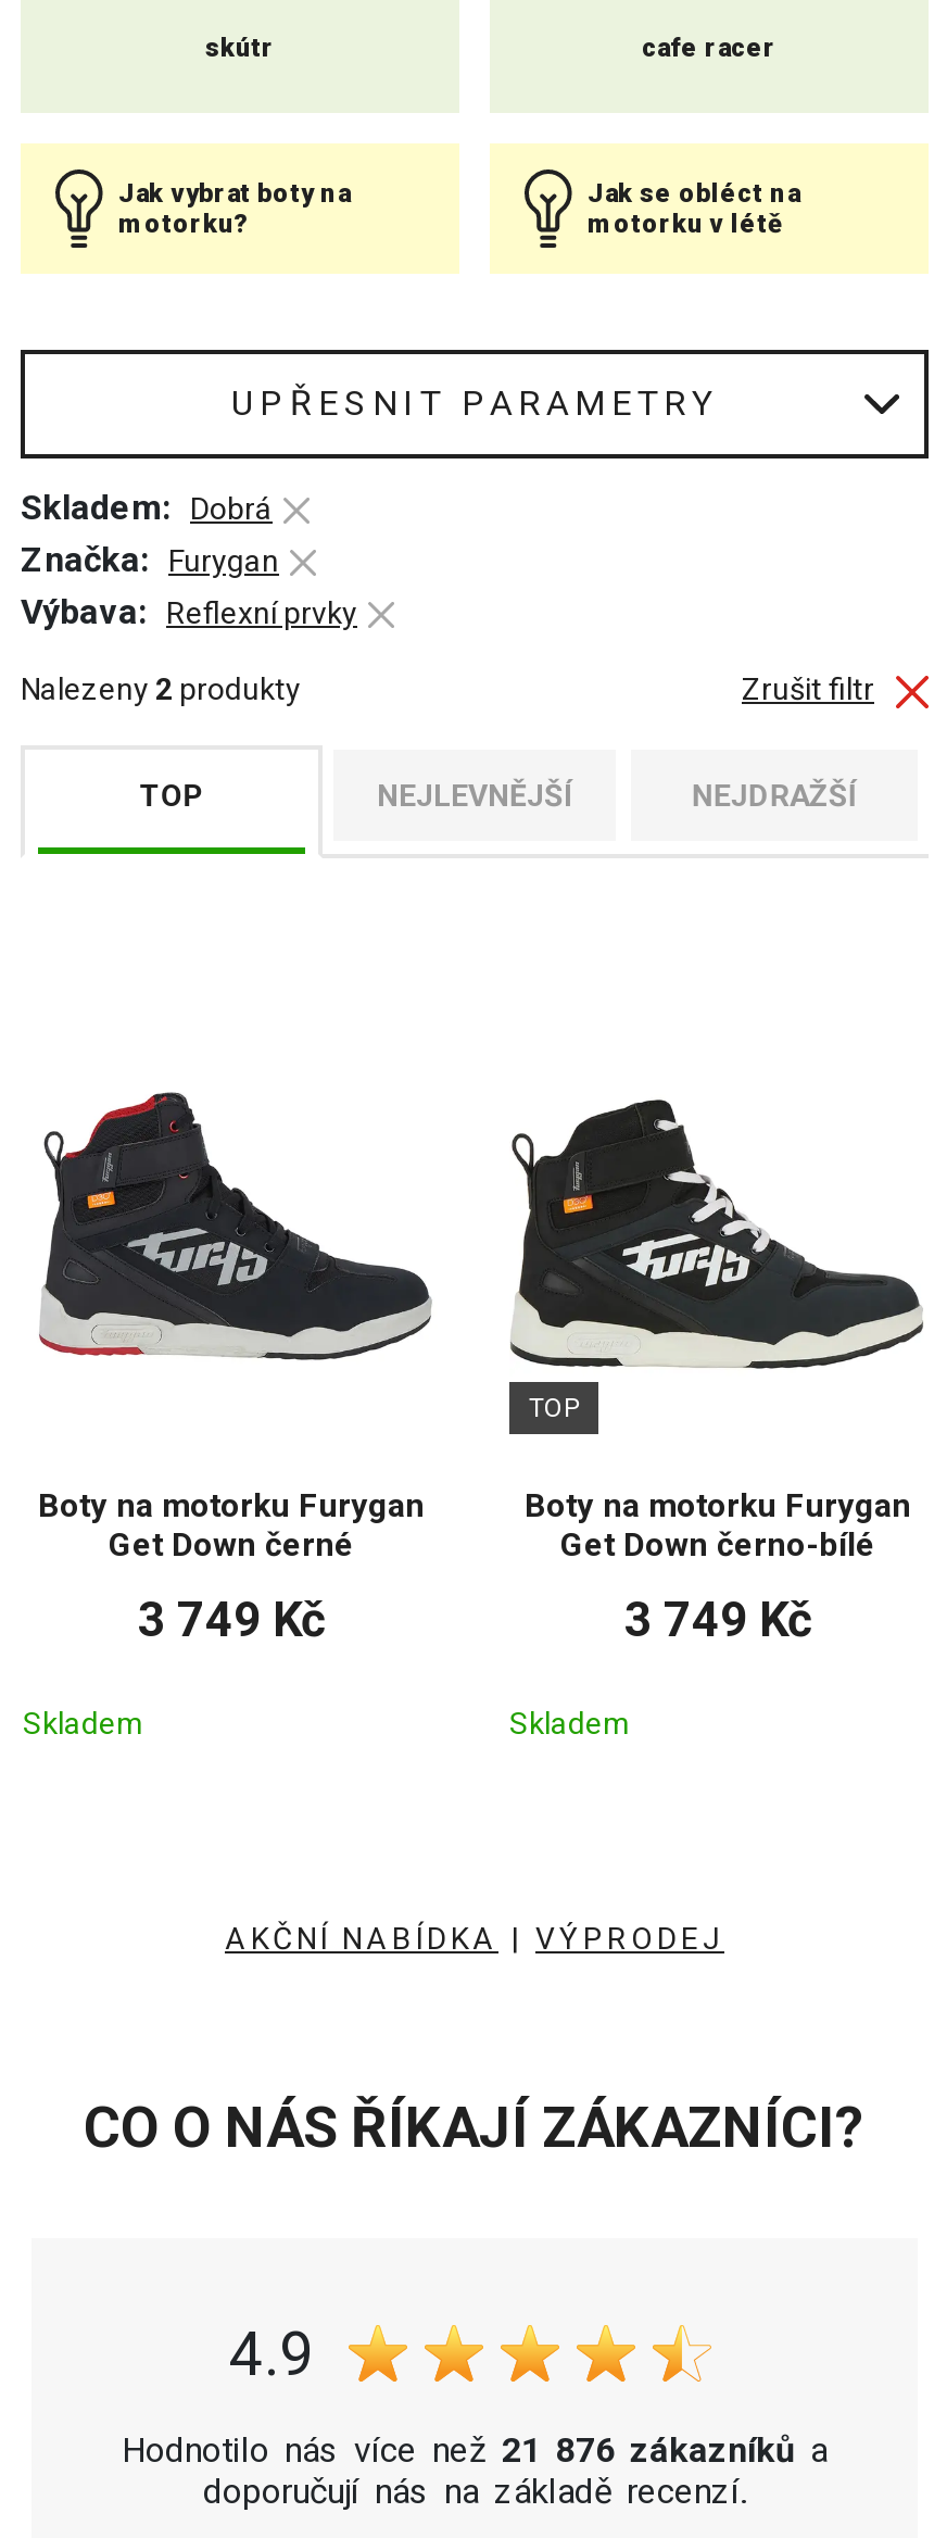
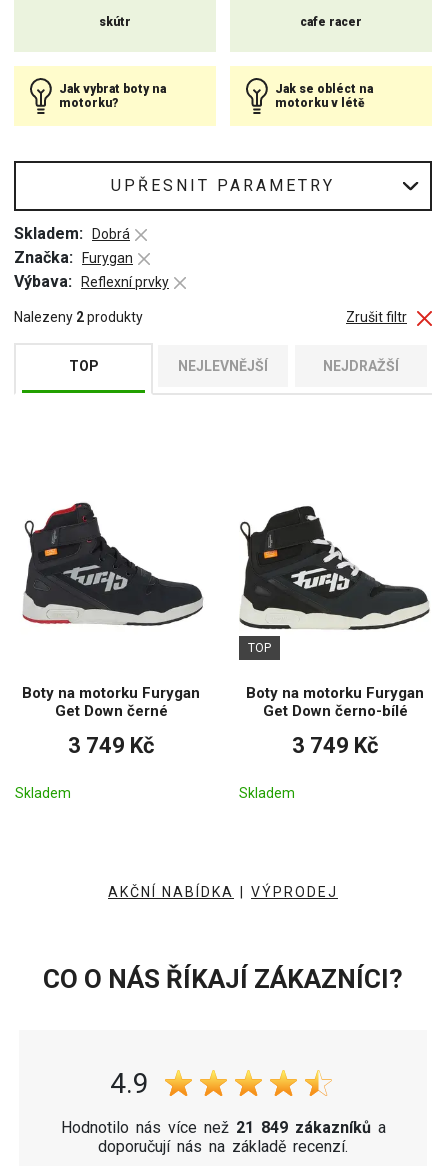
[122,2429,828,2470] Hodnotilo nás více než 21 876 zákazníků a -> [60,1118,385,1137] Hodnotilo nás více než 21 849 zákazníků a

